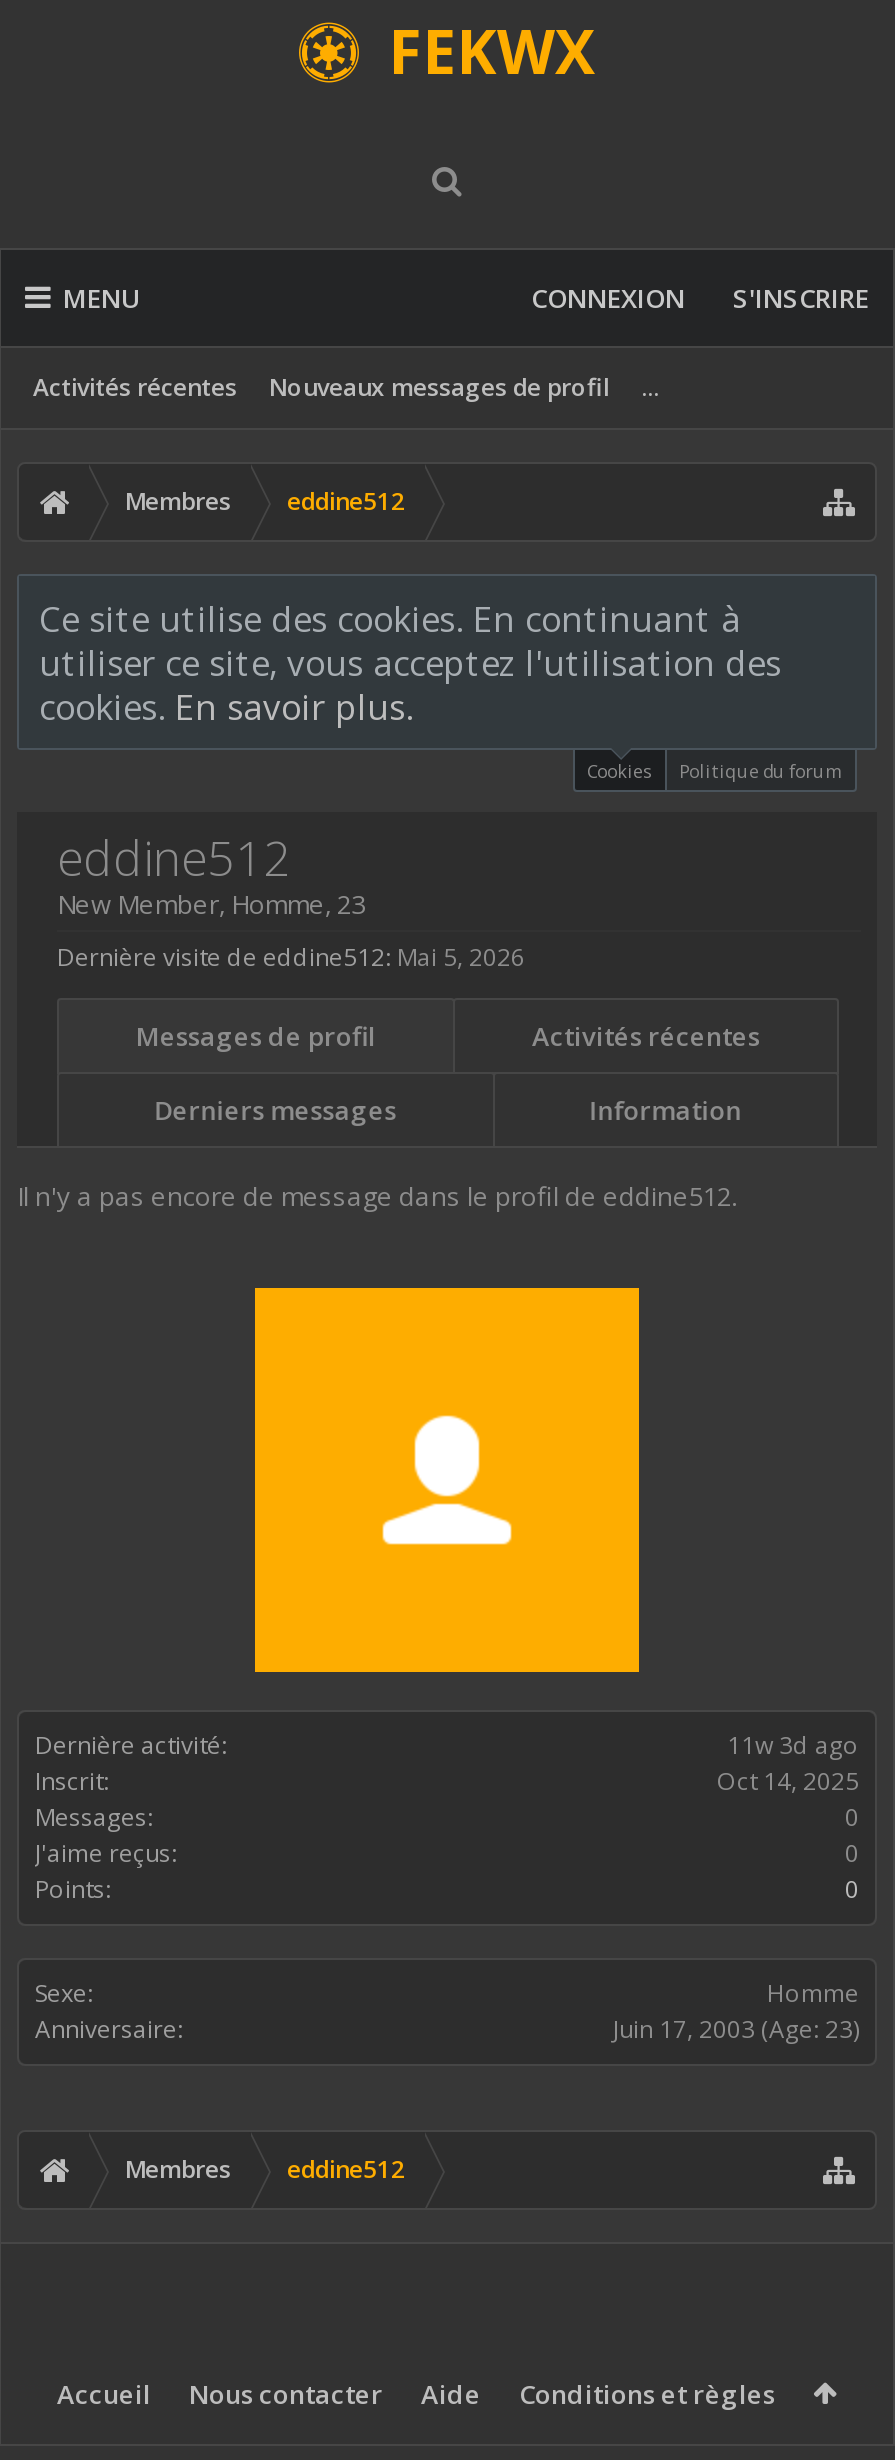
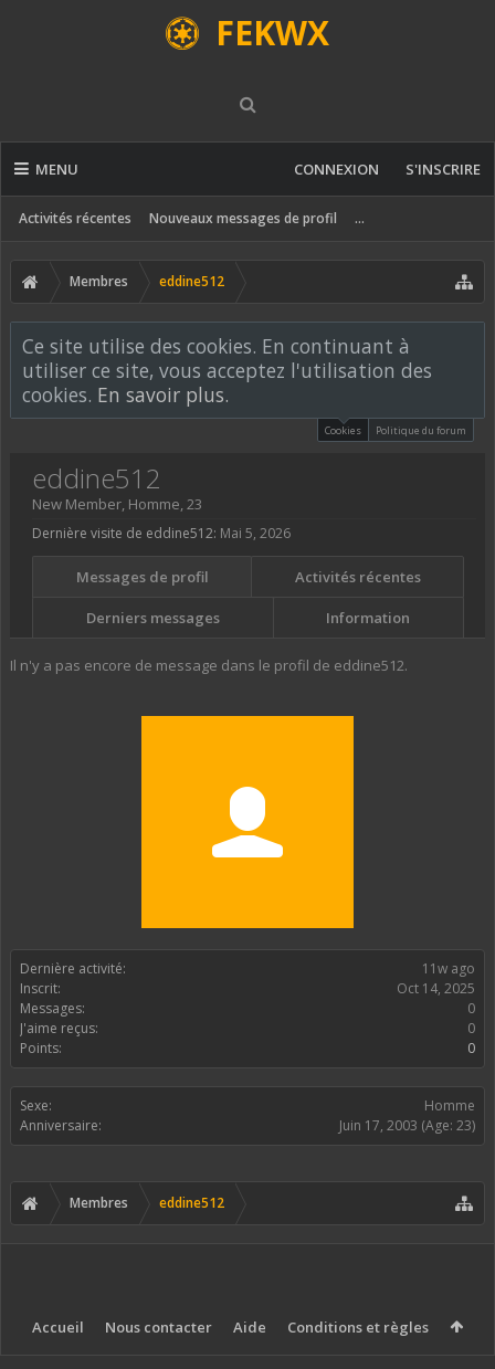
[727,1728,859,1762] 11w 3d ago -> [422,959,475,978] 11w ago

